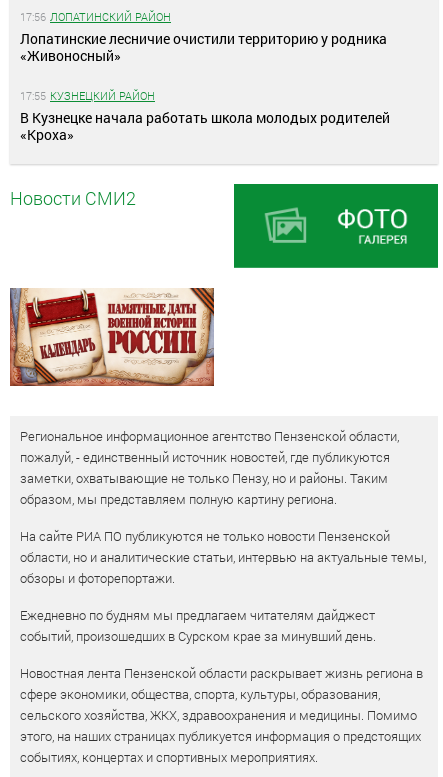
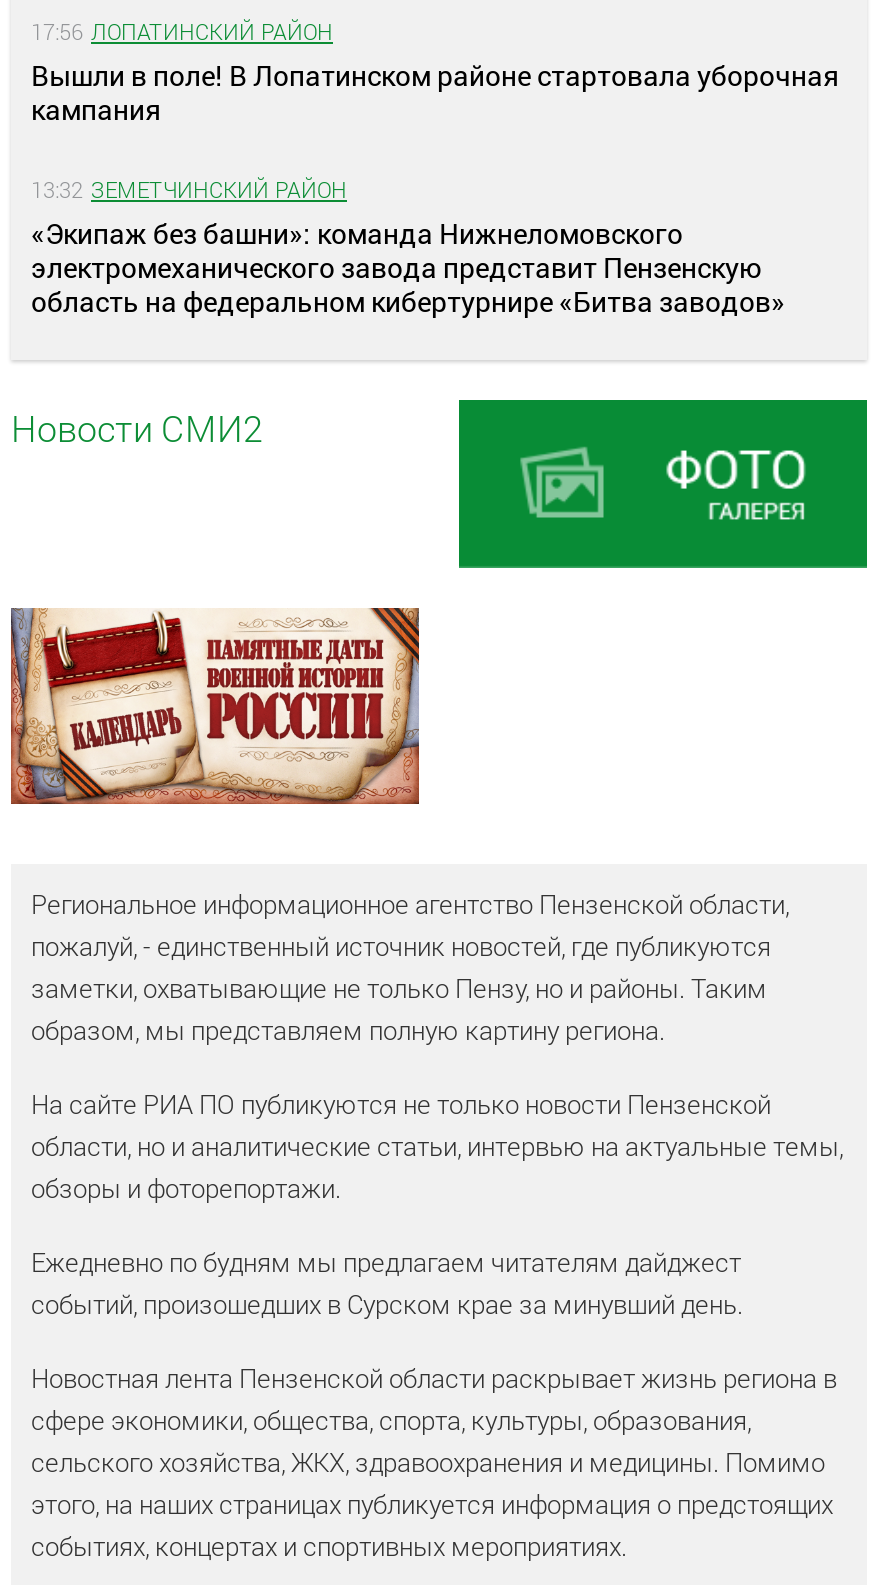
[20,29,387,65] Лопатинские лесничие очистили территорию у родника | «Живоносный» -> [31,56,839,128] Вышли в поле! В Лопатинском районе стартовала уборочная | кампания
[20,88,390,144] 17:55 КУЗНЕЦКИЙ РАЙОН | В Кузнецке начала работать школа молодых родителей | «Кроха» -> [31,174,785,320] 13:32 ЗЕМЕТЧИНСКИЙ РАЙОН | «Экипаж без башни»: команда Нижнеломовского | электромеханического завода представит Пензенскую | область на федеральном кибертурнире «Битва заводов»

